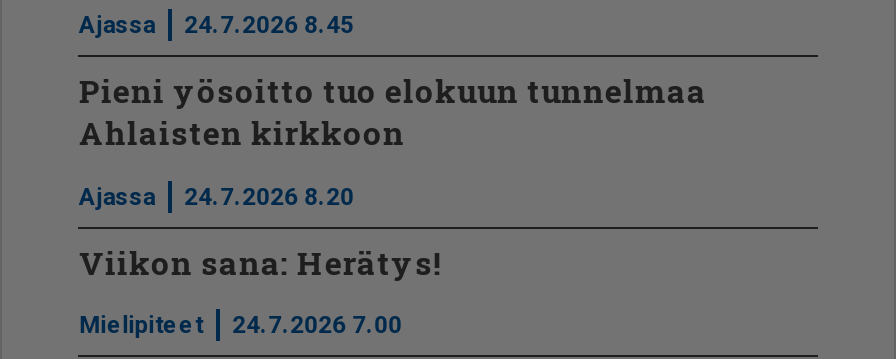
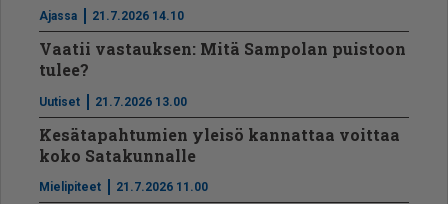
[79,11,354,39] Ajassa 24.7.2026 8.45 -> [39,9,184,23] Ajassa 21.7.2026 14.10
[79,69,707,153] Pieni yösoitto tuo elokuun tunnelmaa | Ahlaisten kirkkoon -> [39,38,406,80] Vaatii vastauksen: Mitä Sampolan puistoon | tulee?
[79,182,354,210] Ajassa | 24.7.2026 8.20 -> [39,95,187,109] Uutiset | 21.7.2026 13.00
[79,241,441,283] Viikon sana: Herätys! -> [39,124,400,166] Kesätapahtumien yleisö kannattaa voittaa | koko Satakunnalle
[79,312,402,340] Mielipiteet 24.7.2026 7.00 -> [39,180,208,194] Mielipiteet 21.7.2026 11.00

